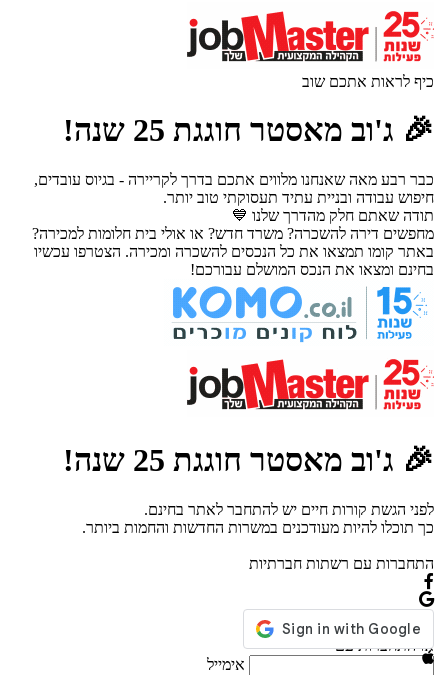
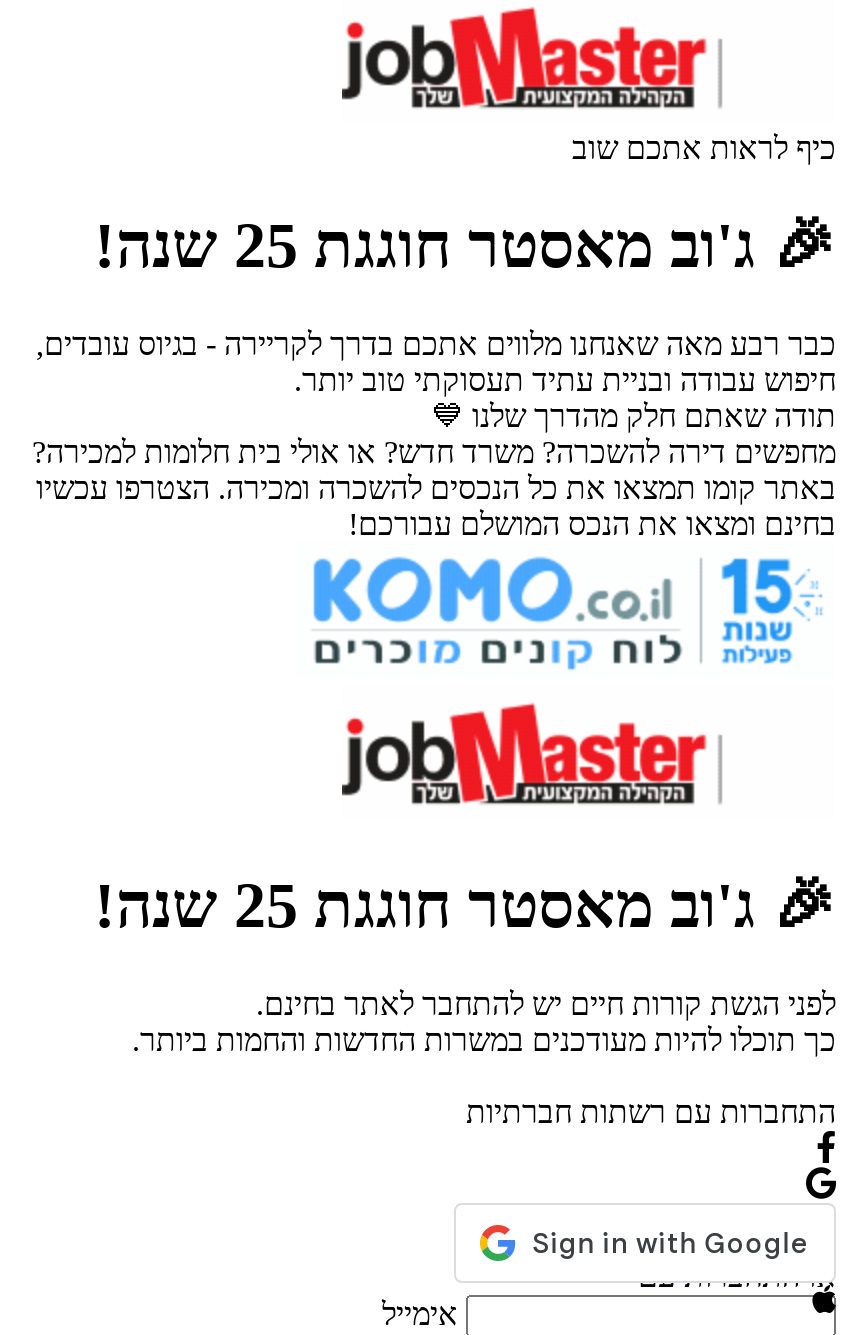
[382,10,434,62] [image] -> none
[382,358,434,410] [image] -> none

